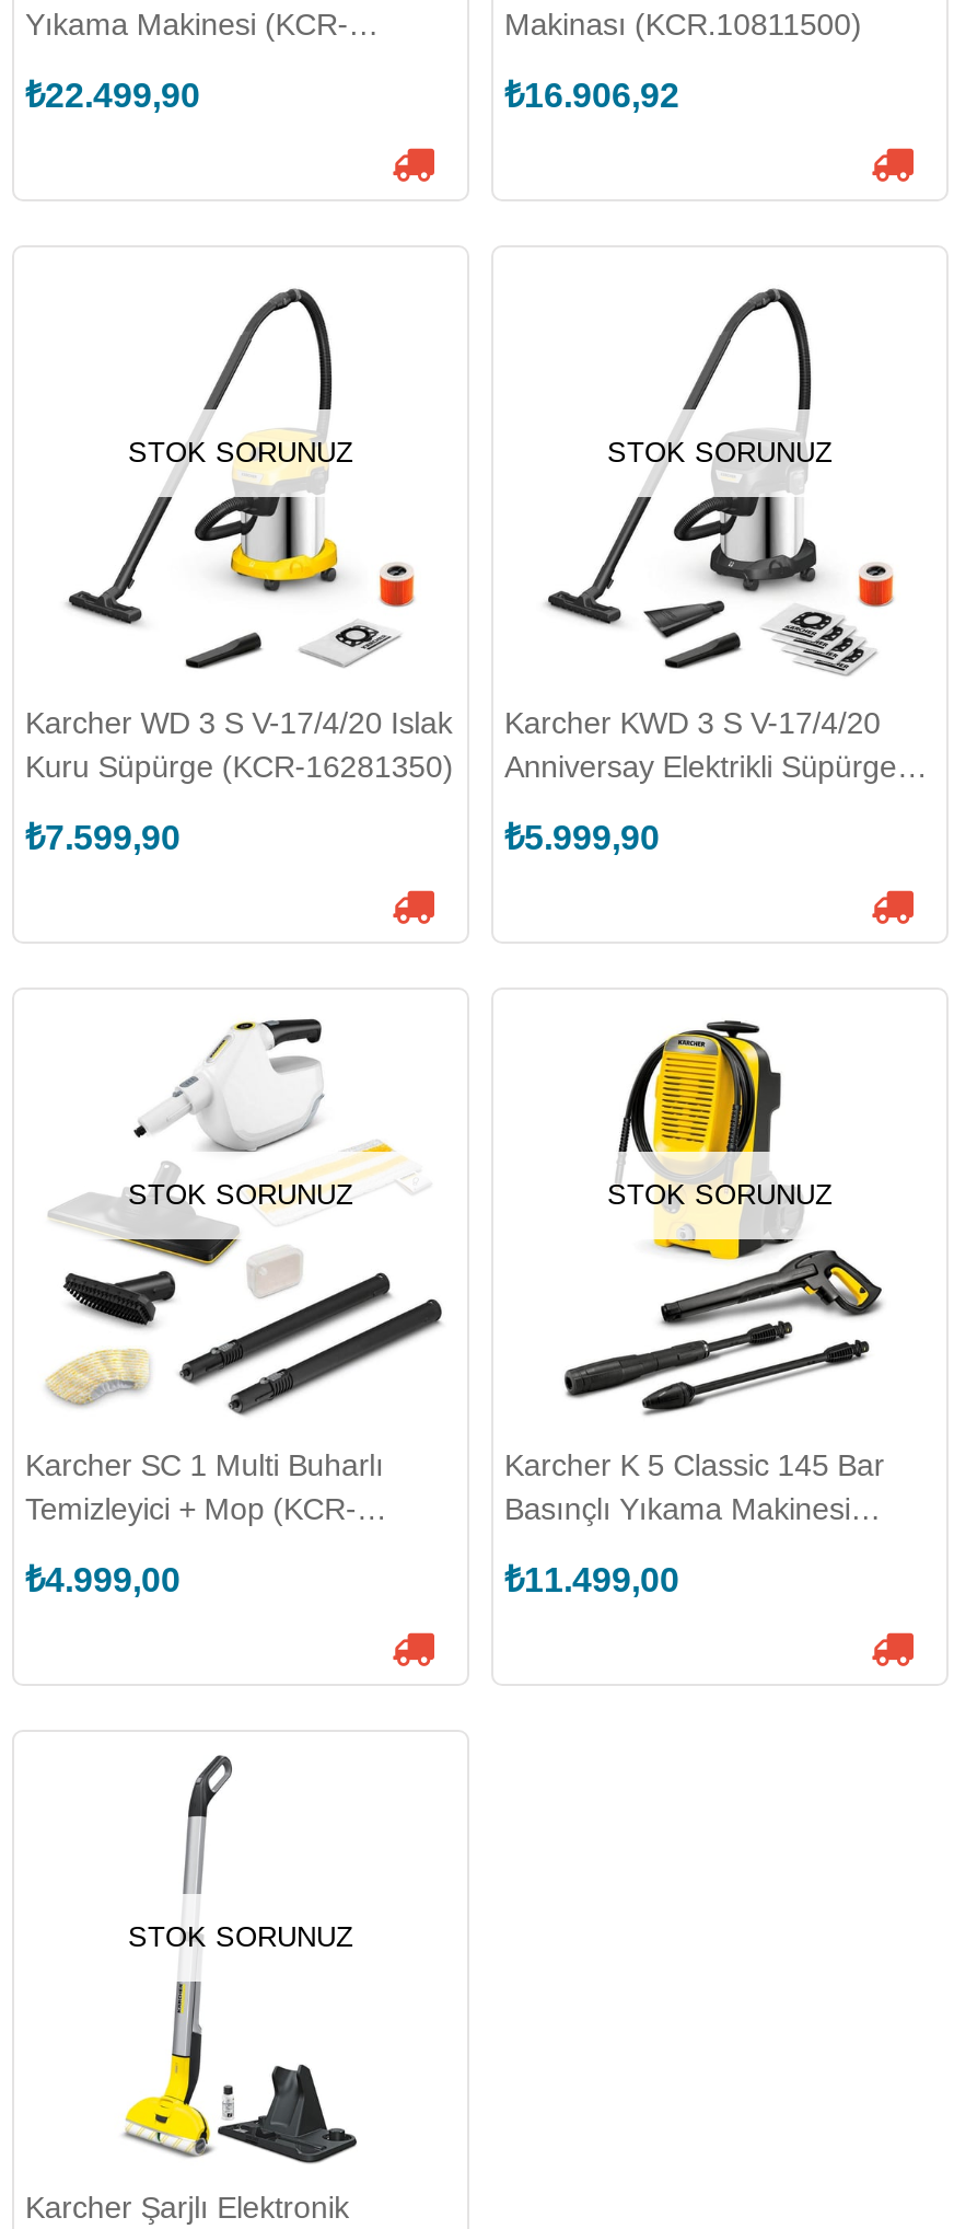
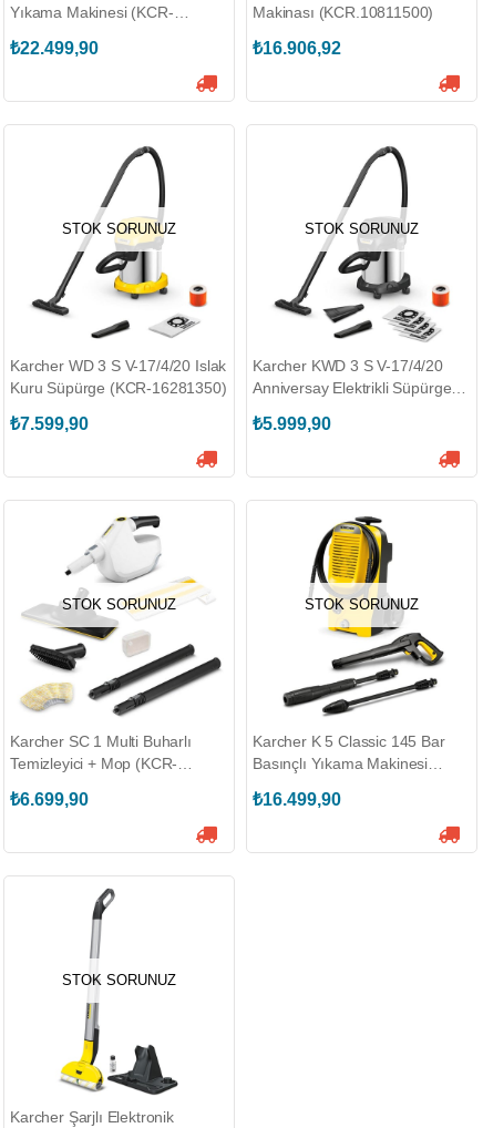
[25,1561,181,1598] ₺4.999,00 -> [10,790,89,809] ₺6.699,90
[504,1561,679,1598] ₺11.499,00 -> [253,790,341,809] ₺16.499,90

